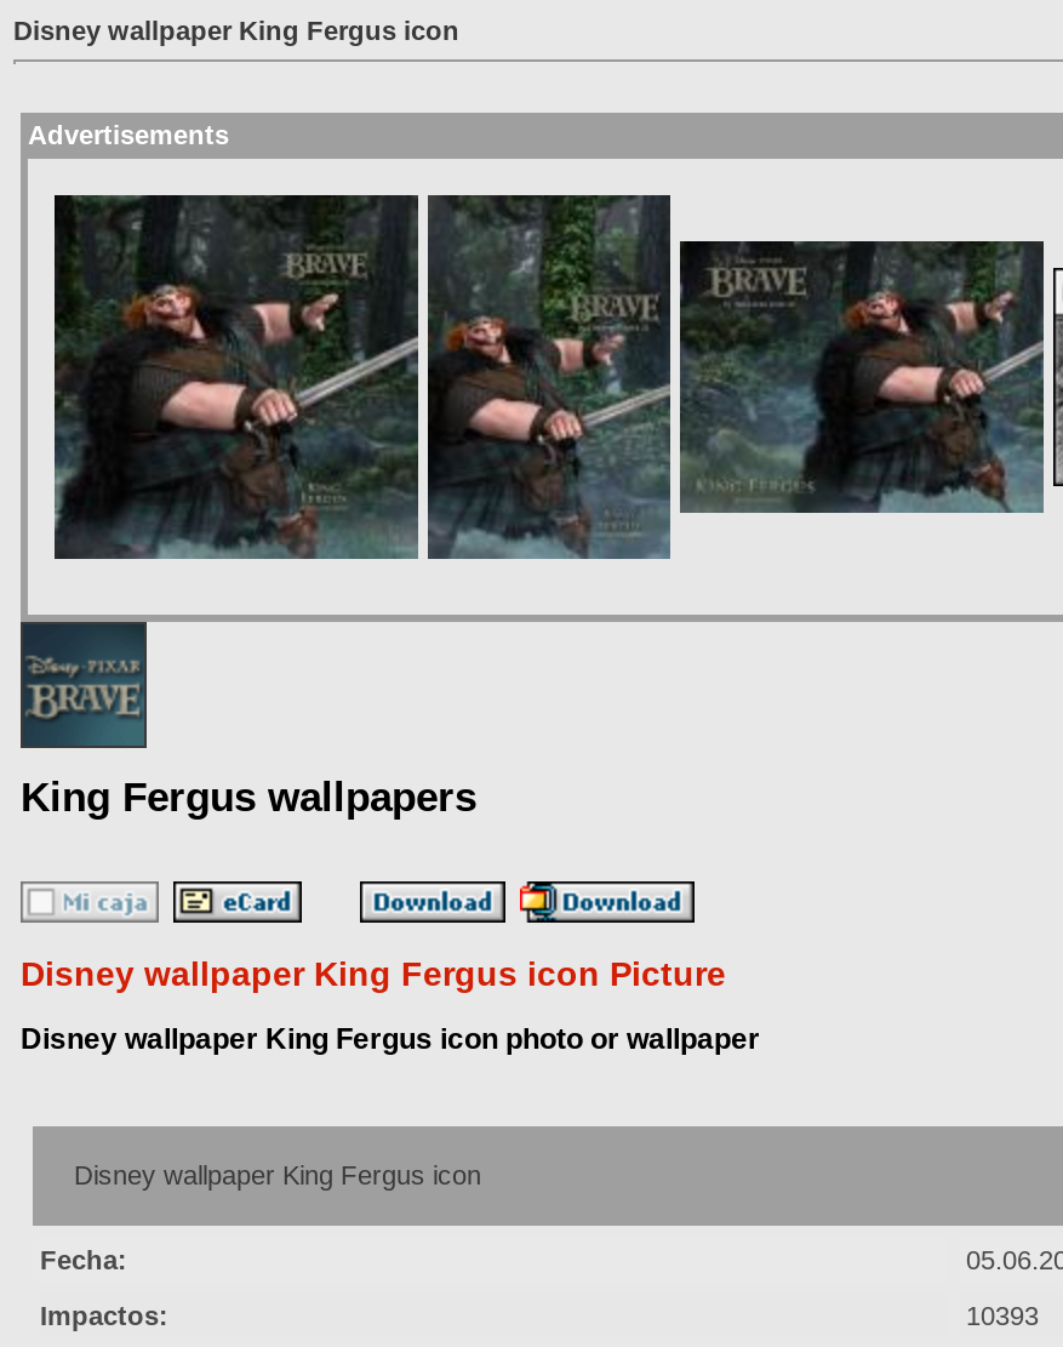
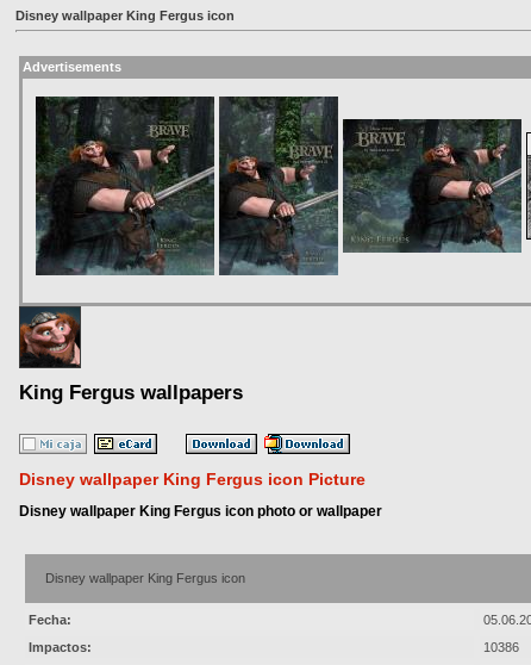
[21,634,147,748] [image] -> [19,311,81,368] [image]
[966,1302,1039,1331] 10393 -> [483,640,519,655] 10386

